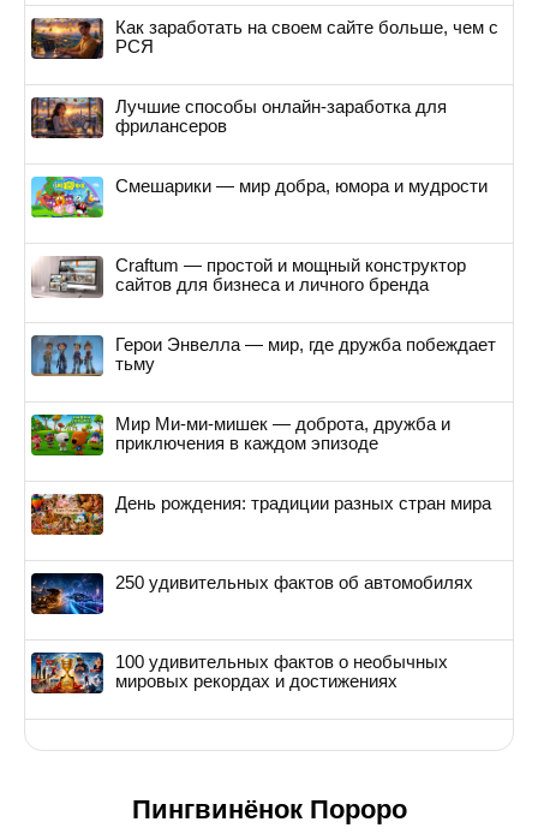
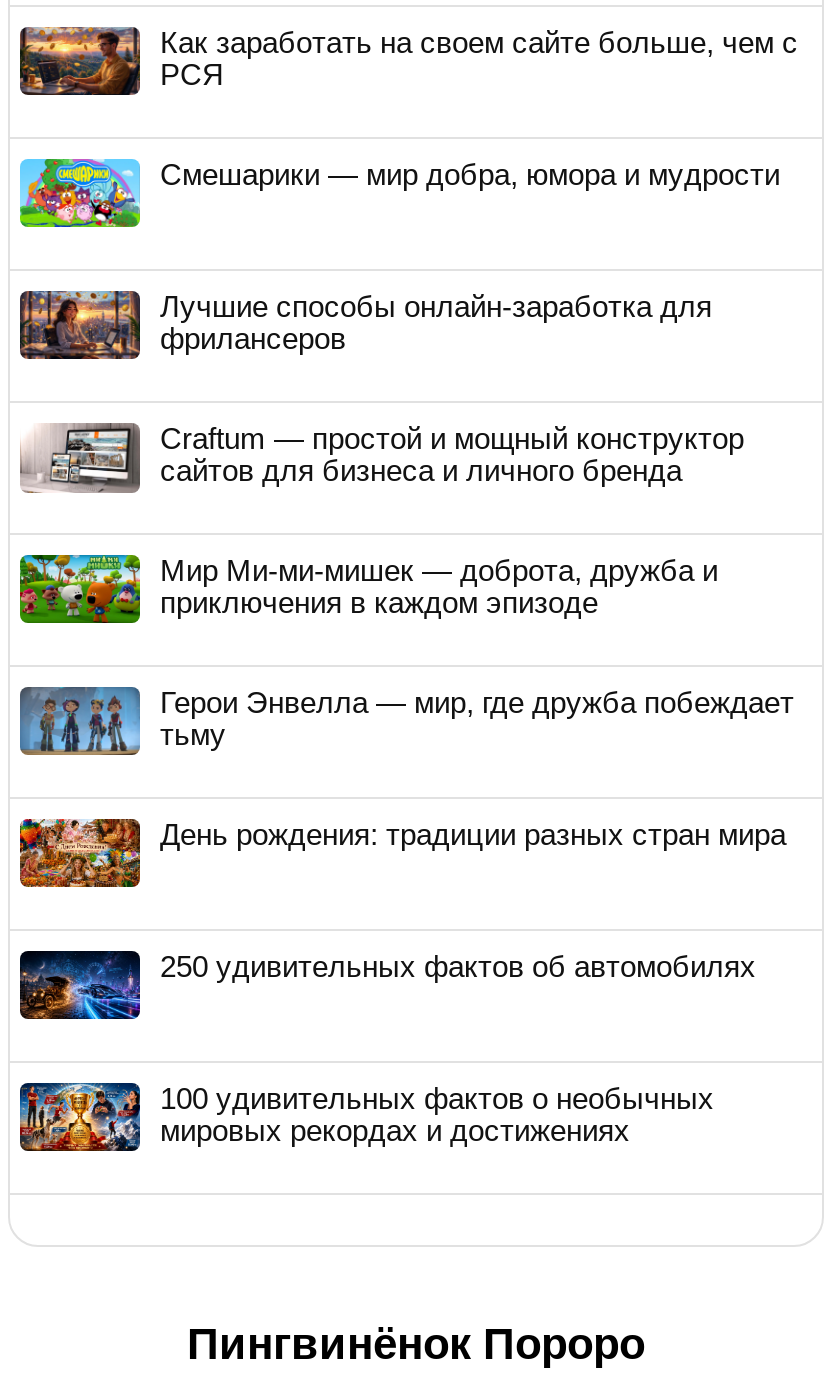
moved [30,95,447,141] -> [18,287,712,363]: [image] | Лучшие способы онлайн-заработка для | фрилансеров
moved [30,175,488,219] -> [18,157,780,229]: [image] | Смешарики — мир добра, юмора и мудрости
moved [30,334,496,377] -> [18,685,794,757]: [image] | Герои Энвелла — мир, где дружба побеждает | тьму
moved [31,413,450,457] -> [18,553,718,625]: [image] | Мир Ми-ми-мишек — доброта, дружба и | приключения в каждом эпизоде

